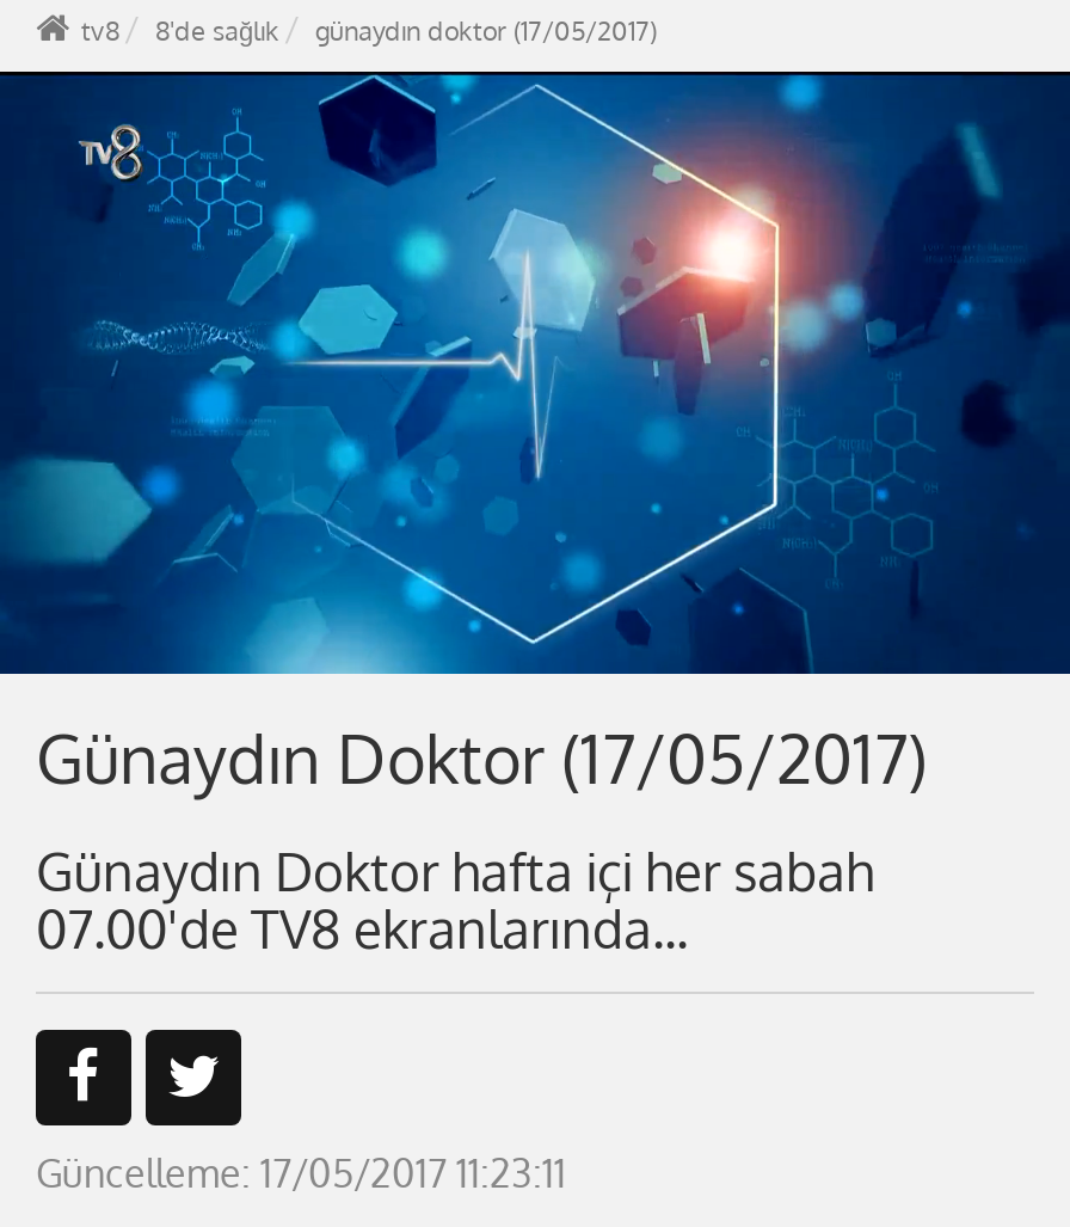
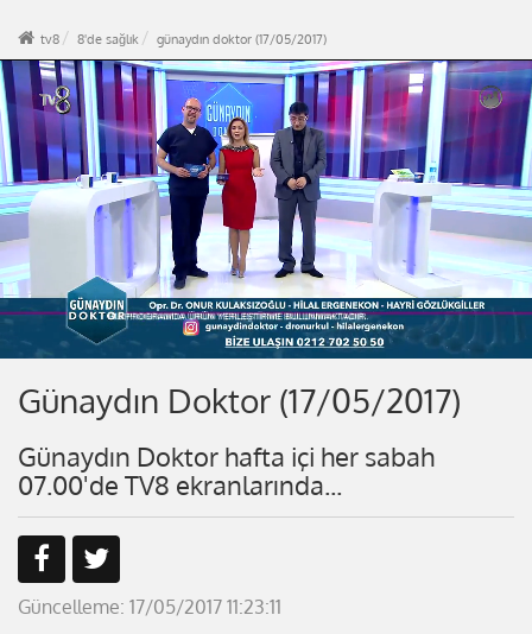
[7,72,1063,676] [image] -> [4,59,528,360] [image]

